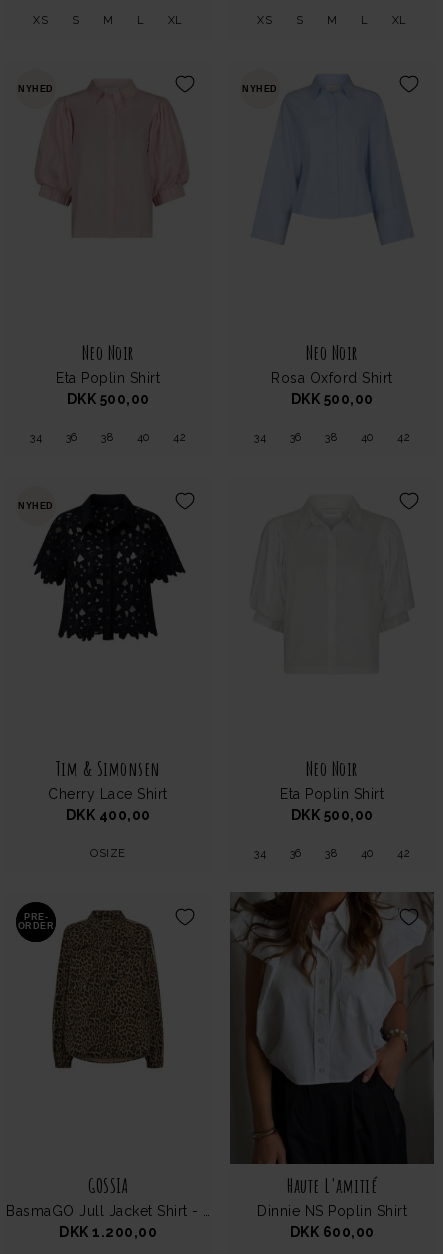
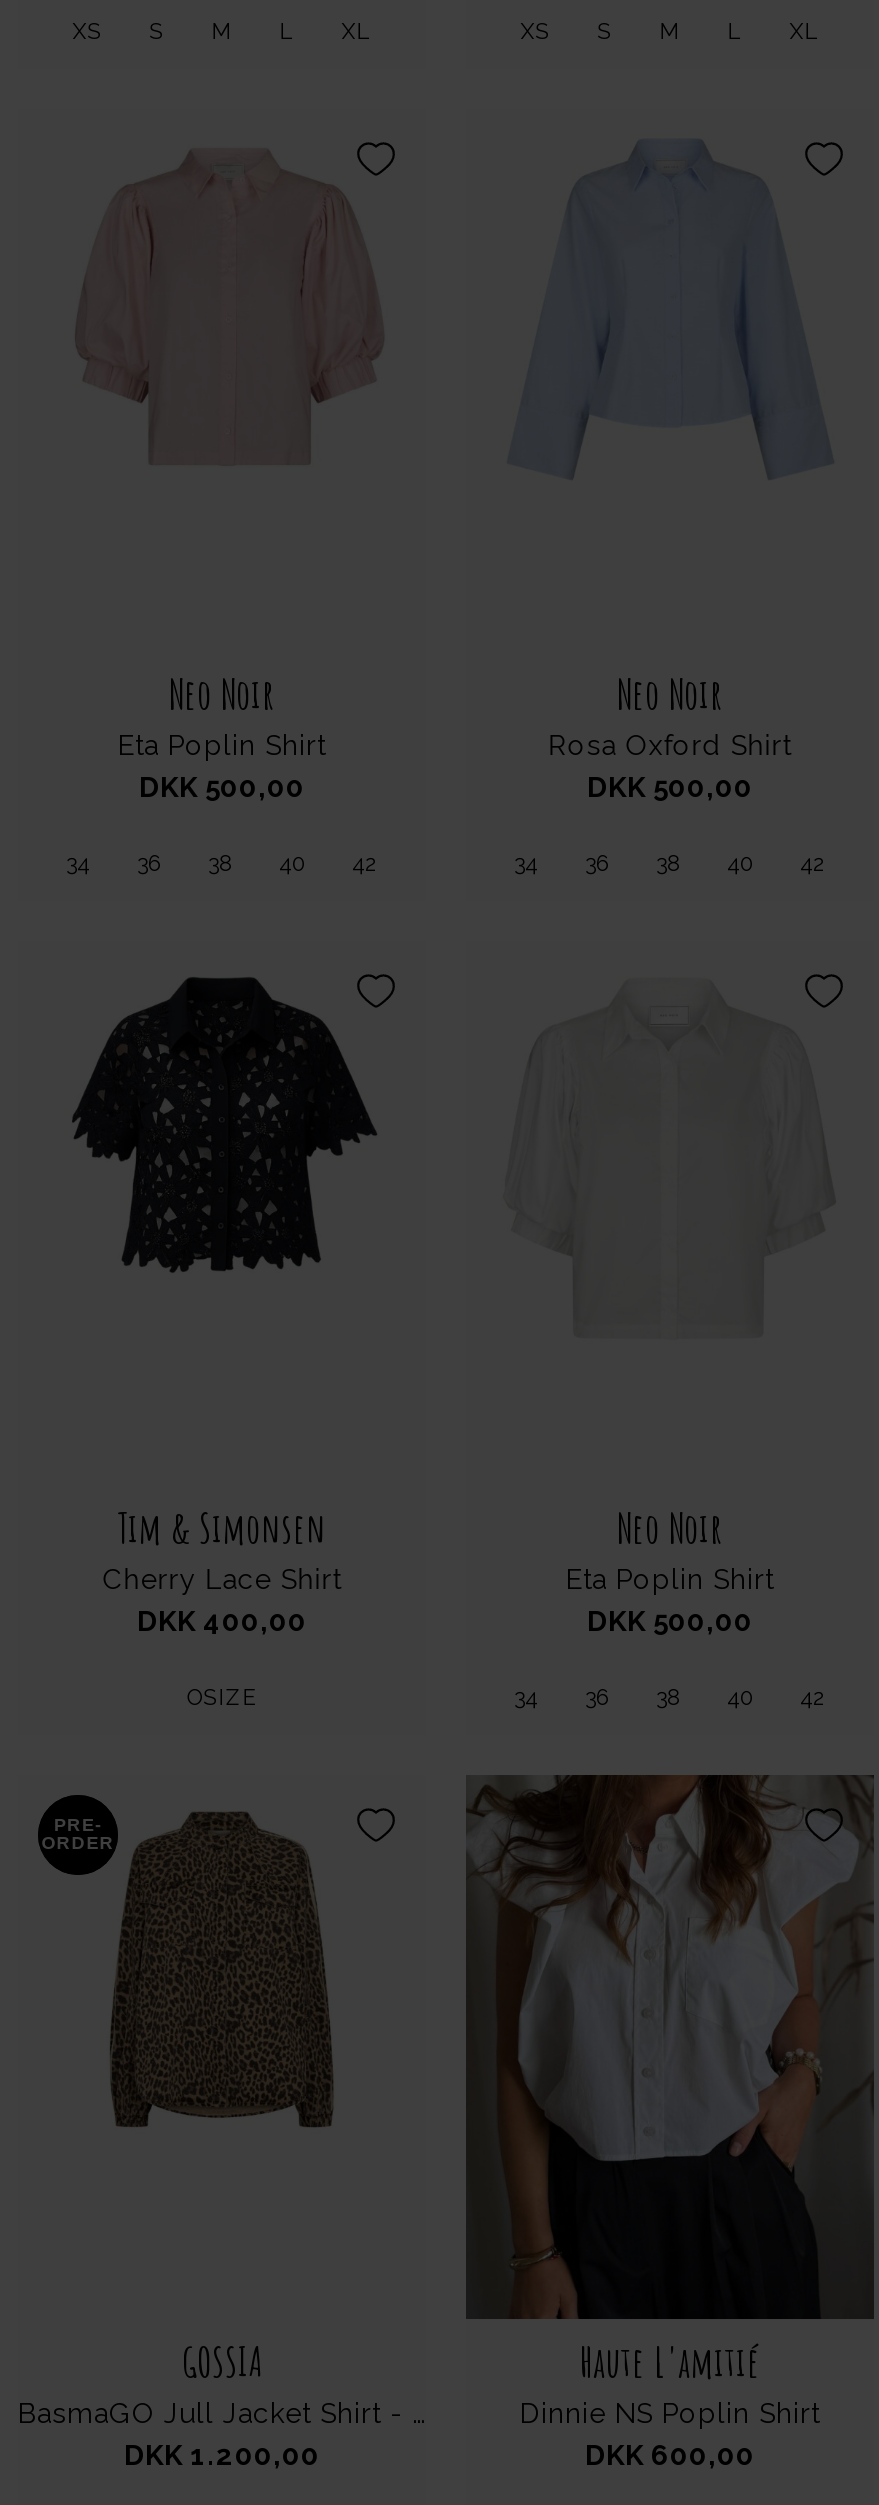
[18,84,54,94] NYHED -> none
[242,84,278,94] NYHED -> none
[18,500,54,510] NYHED -> none

